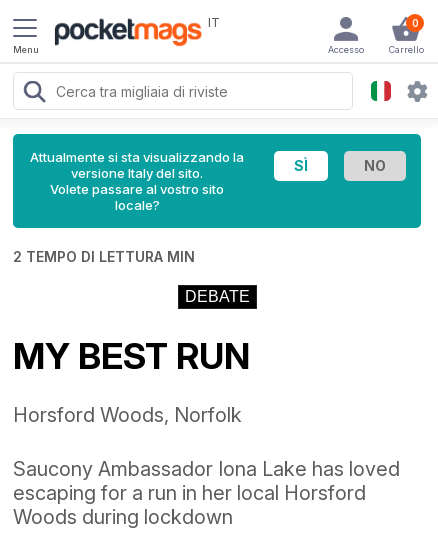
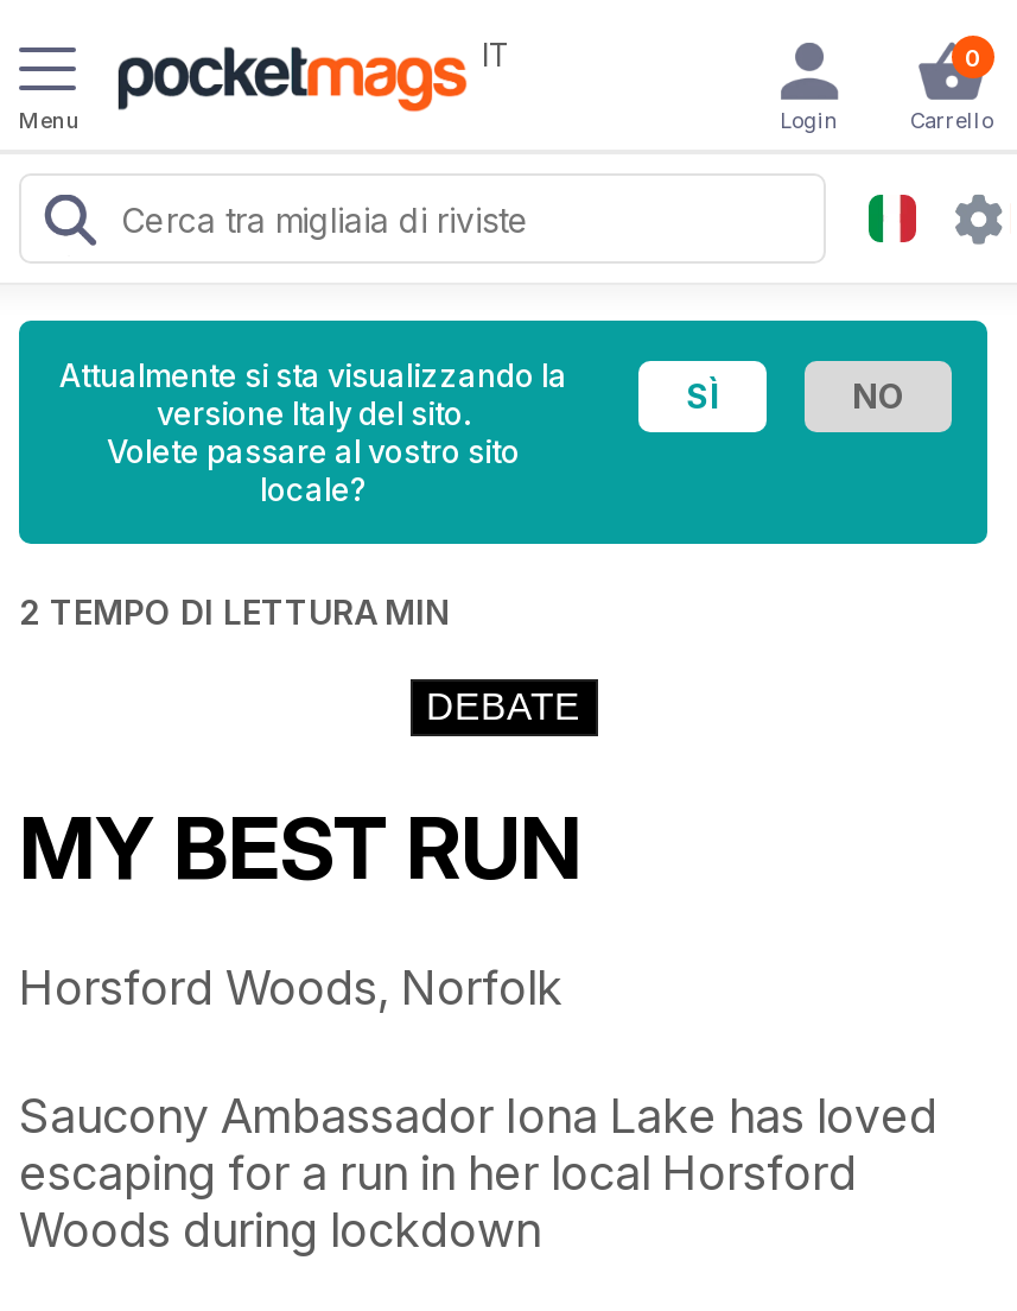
[328,44,364,55] Accesso -> [780,107,839,133] Login

